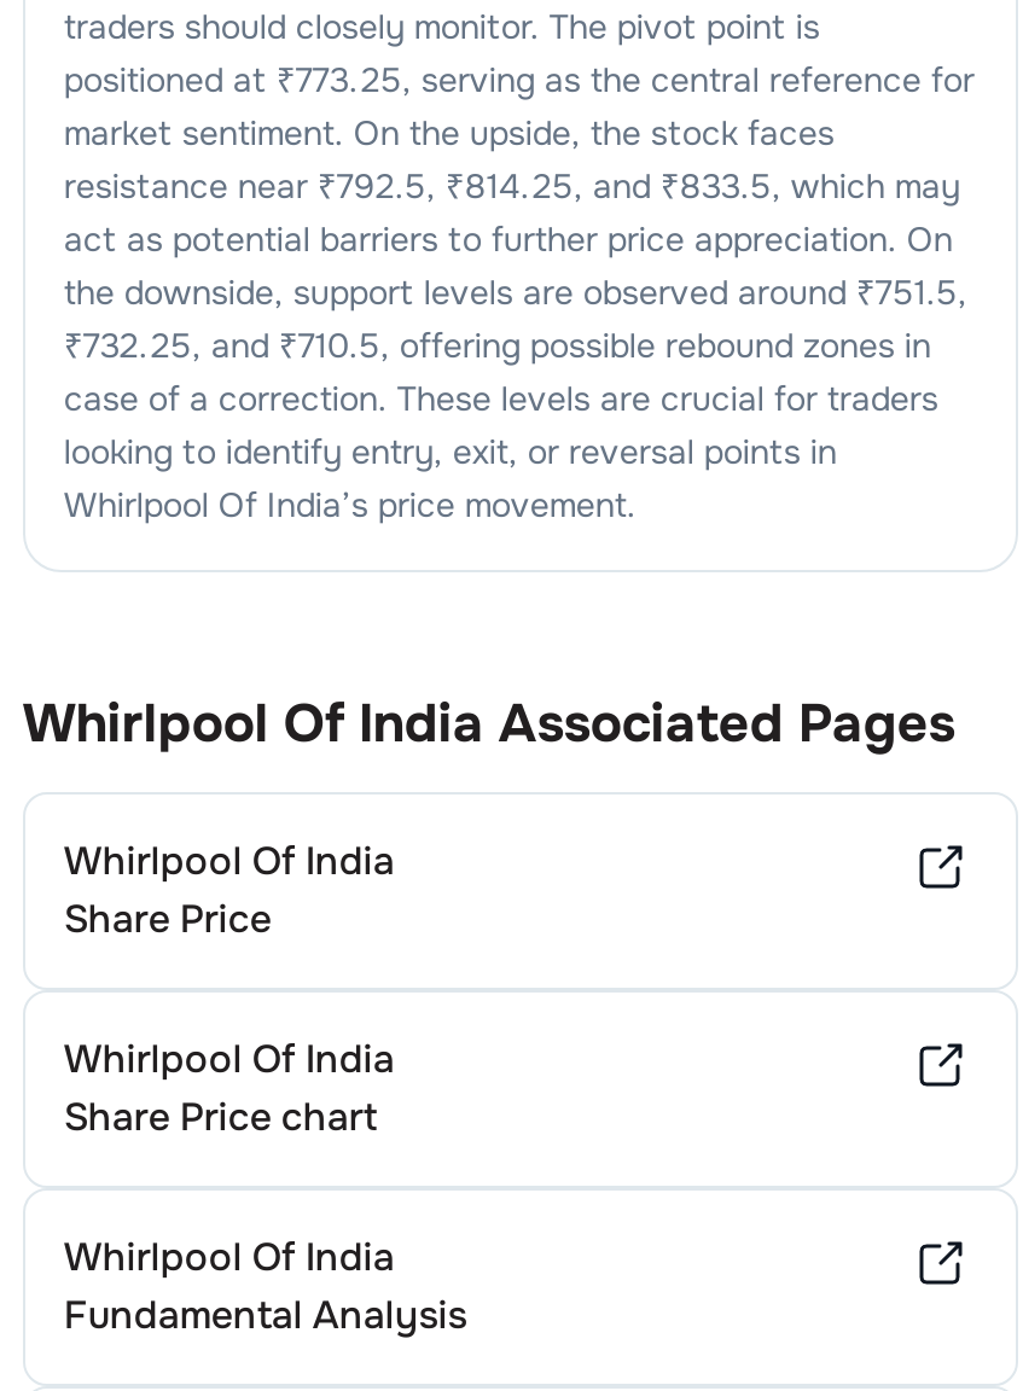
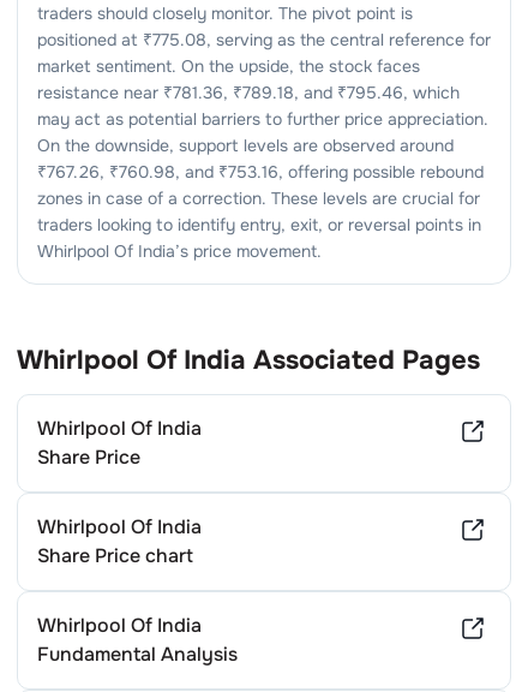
[64,58,974,101] positioned at ₹773.25, serving as the central reference for -> [37,29,491,50] positioned at ₹775.08, serving as the central reference for
[64,164,967,473] resistance near ₹792.5, ₹814.25, and ₹833.5, which may | act as potential barriers to further price appreciation. On | the downside, support levels are observed around ₹751.5, | ₹732.25, and ₹710.5, offering possible rebound zones in | case of a correction. These levels are crucial for traders | looking to identify entry, exit, or reversal points in -> [37,82,488,235] resistance near ₹781.36, ₹789.18, and ₹795.46, which | may act as potential barriers to further price appreciation. | On the downside, support levels are observed around | ₹767.26, ₹760.98, and ₹753.16, offering possible rebound | zones in case of a correction. These levels are crucial for | traders looking to identify entry, exit, or reversal points in

